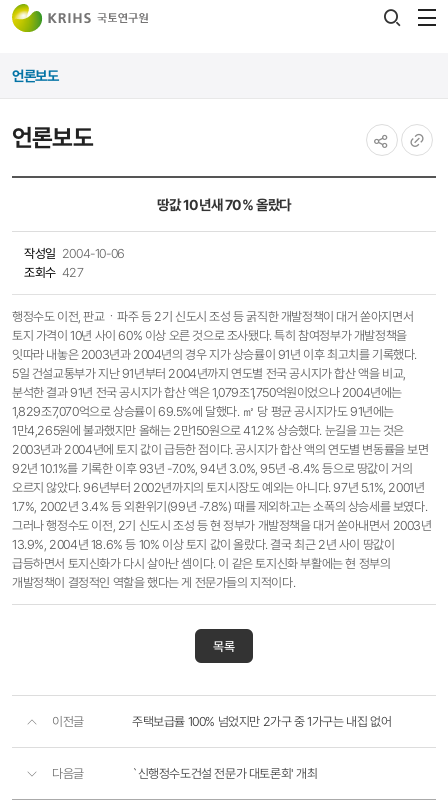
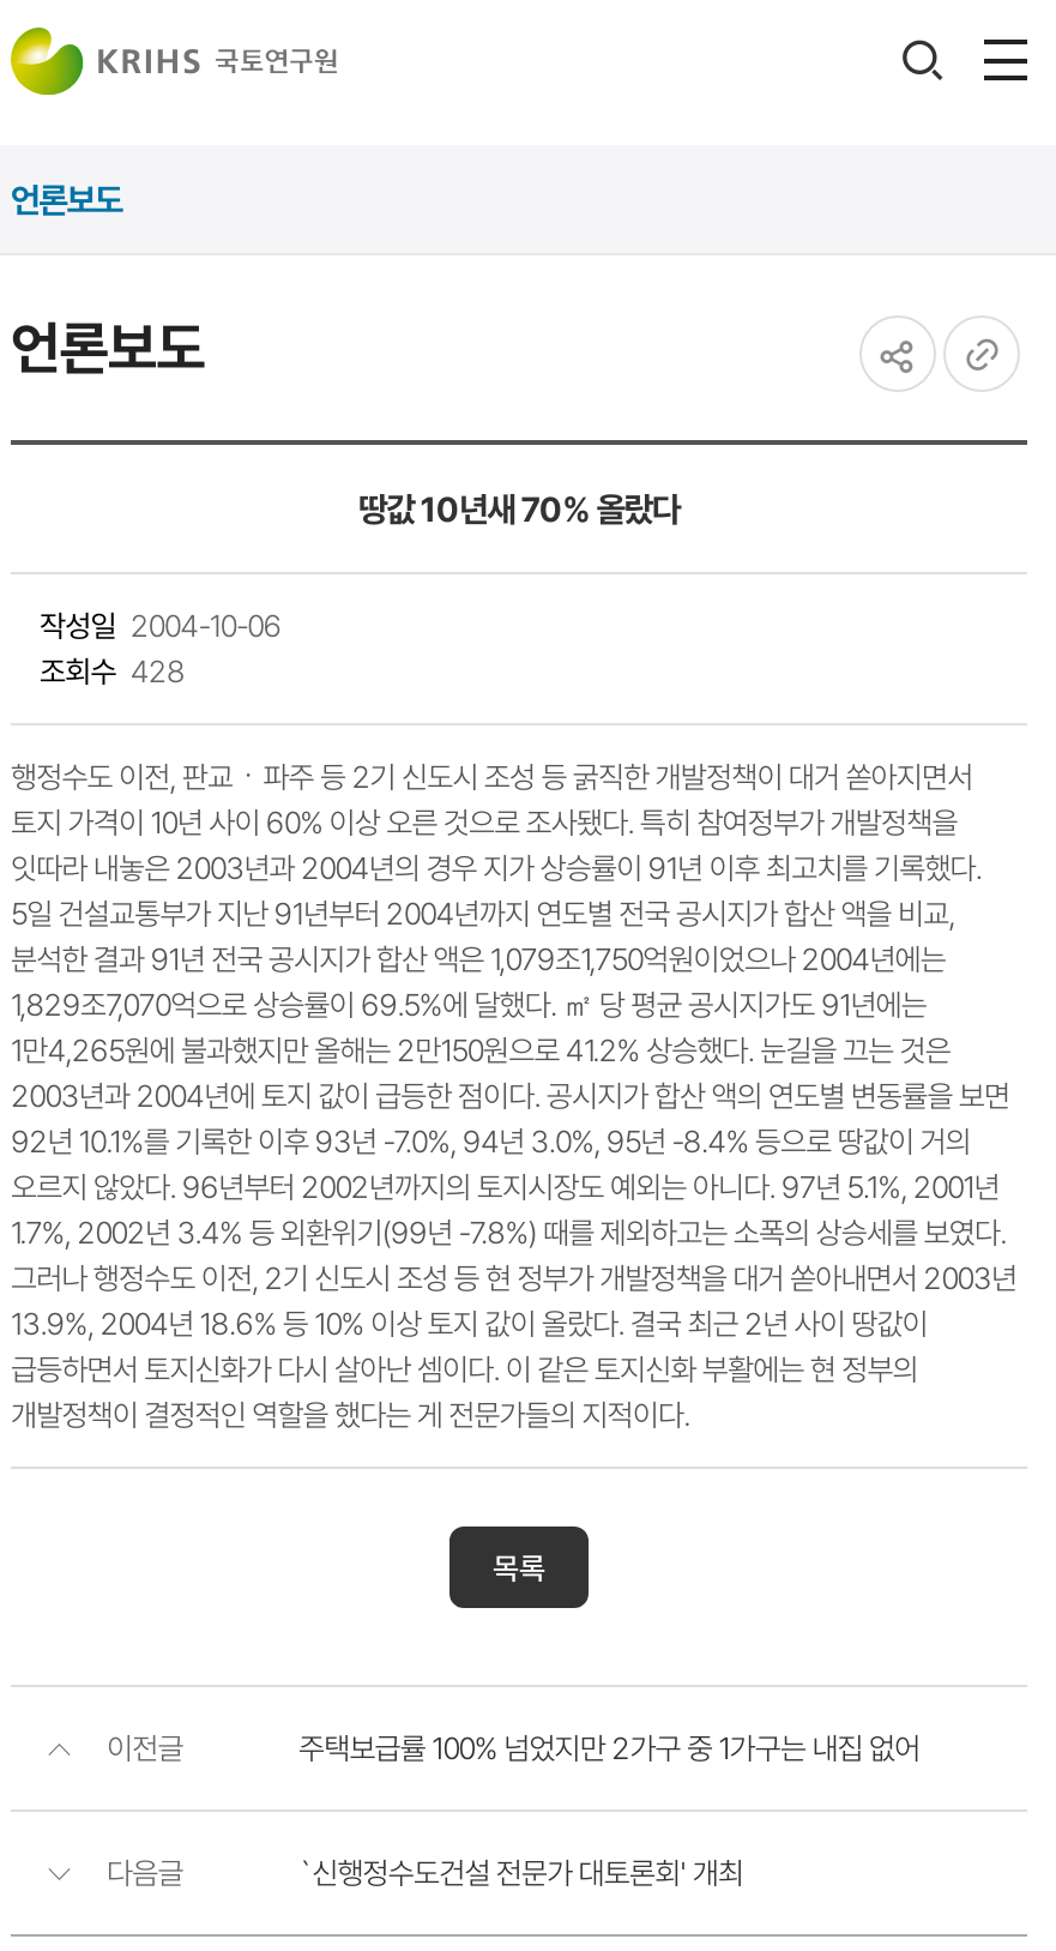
[24,265,84,280] 조회수 427 -> [40,654,185,690] 조회수 428

